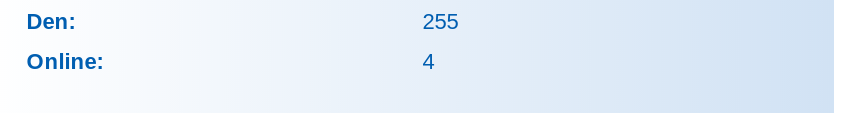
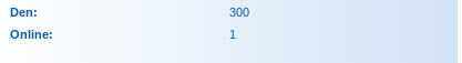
[422,9,458,33] 255 -> [230,5,250,19] 300
[422,49,434,73] 4 -> [230,27,236,41] 1

